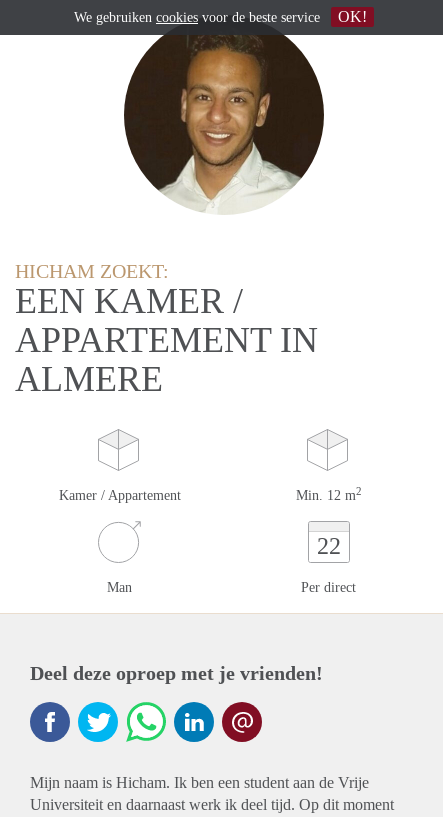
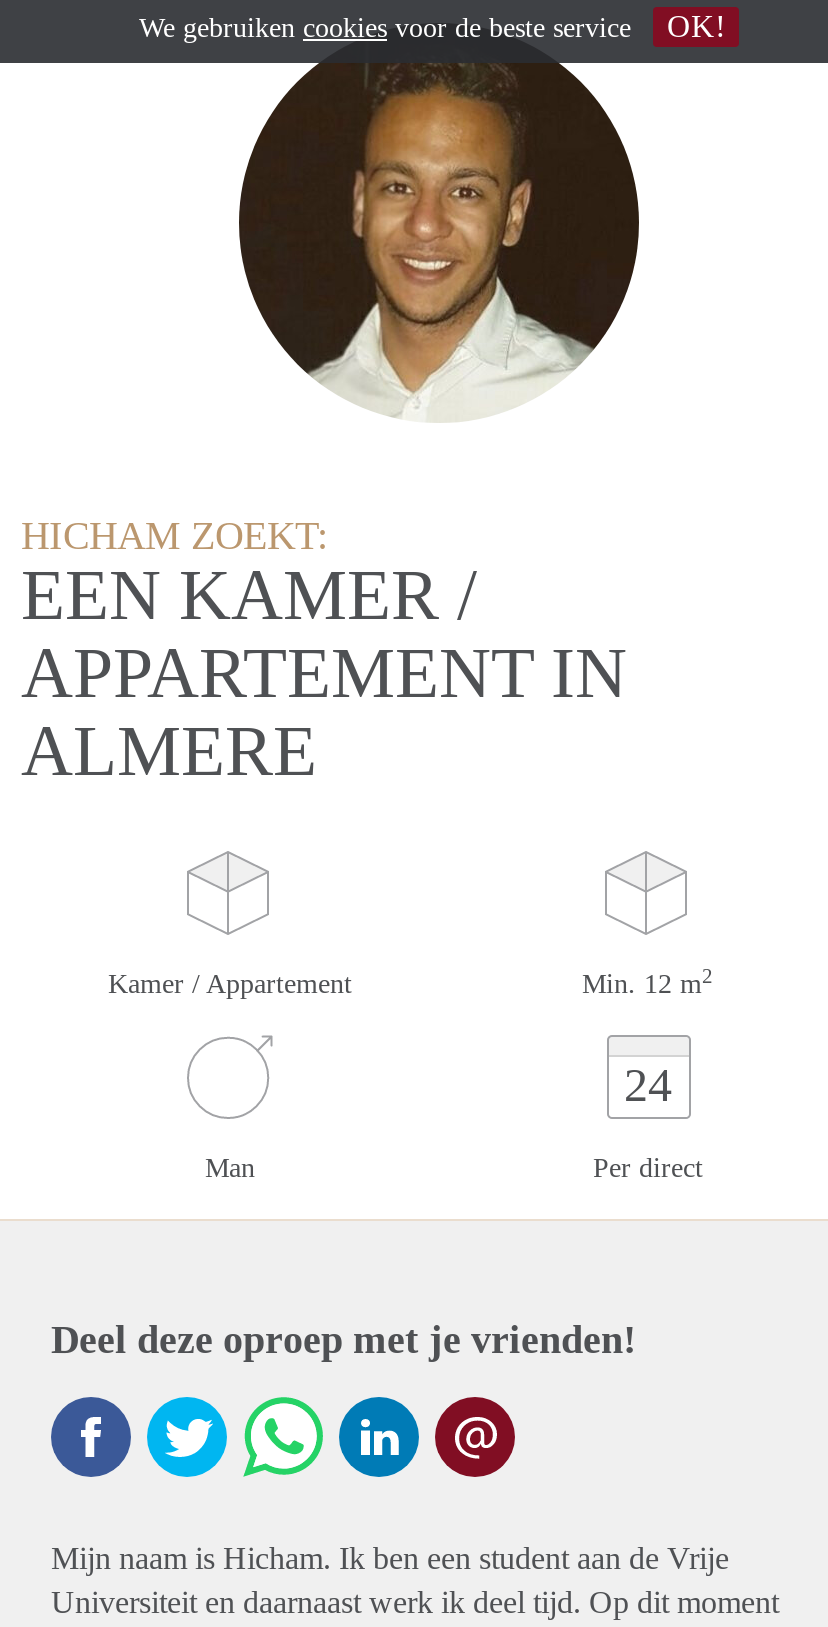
[316,533,340,559] 22 -> [624,1059,672,1111] 24

